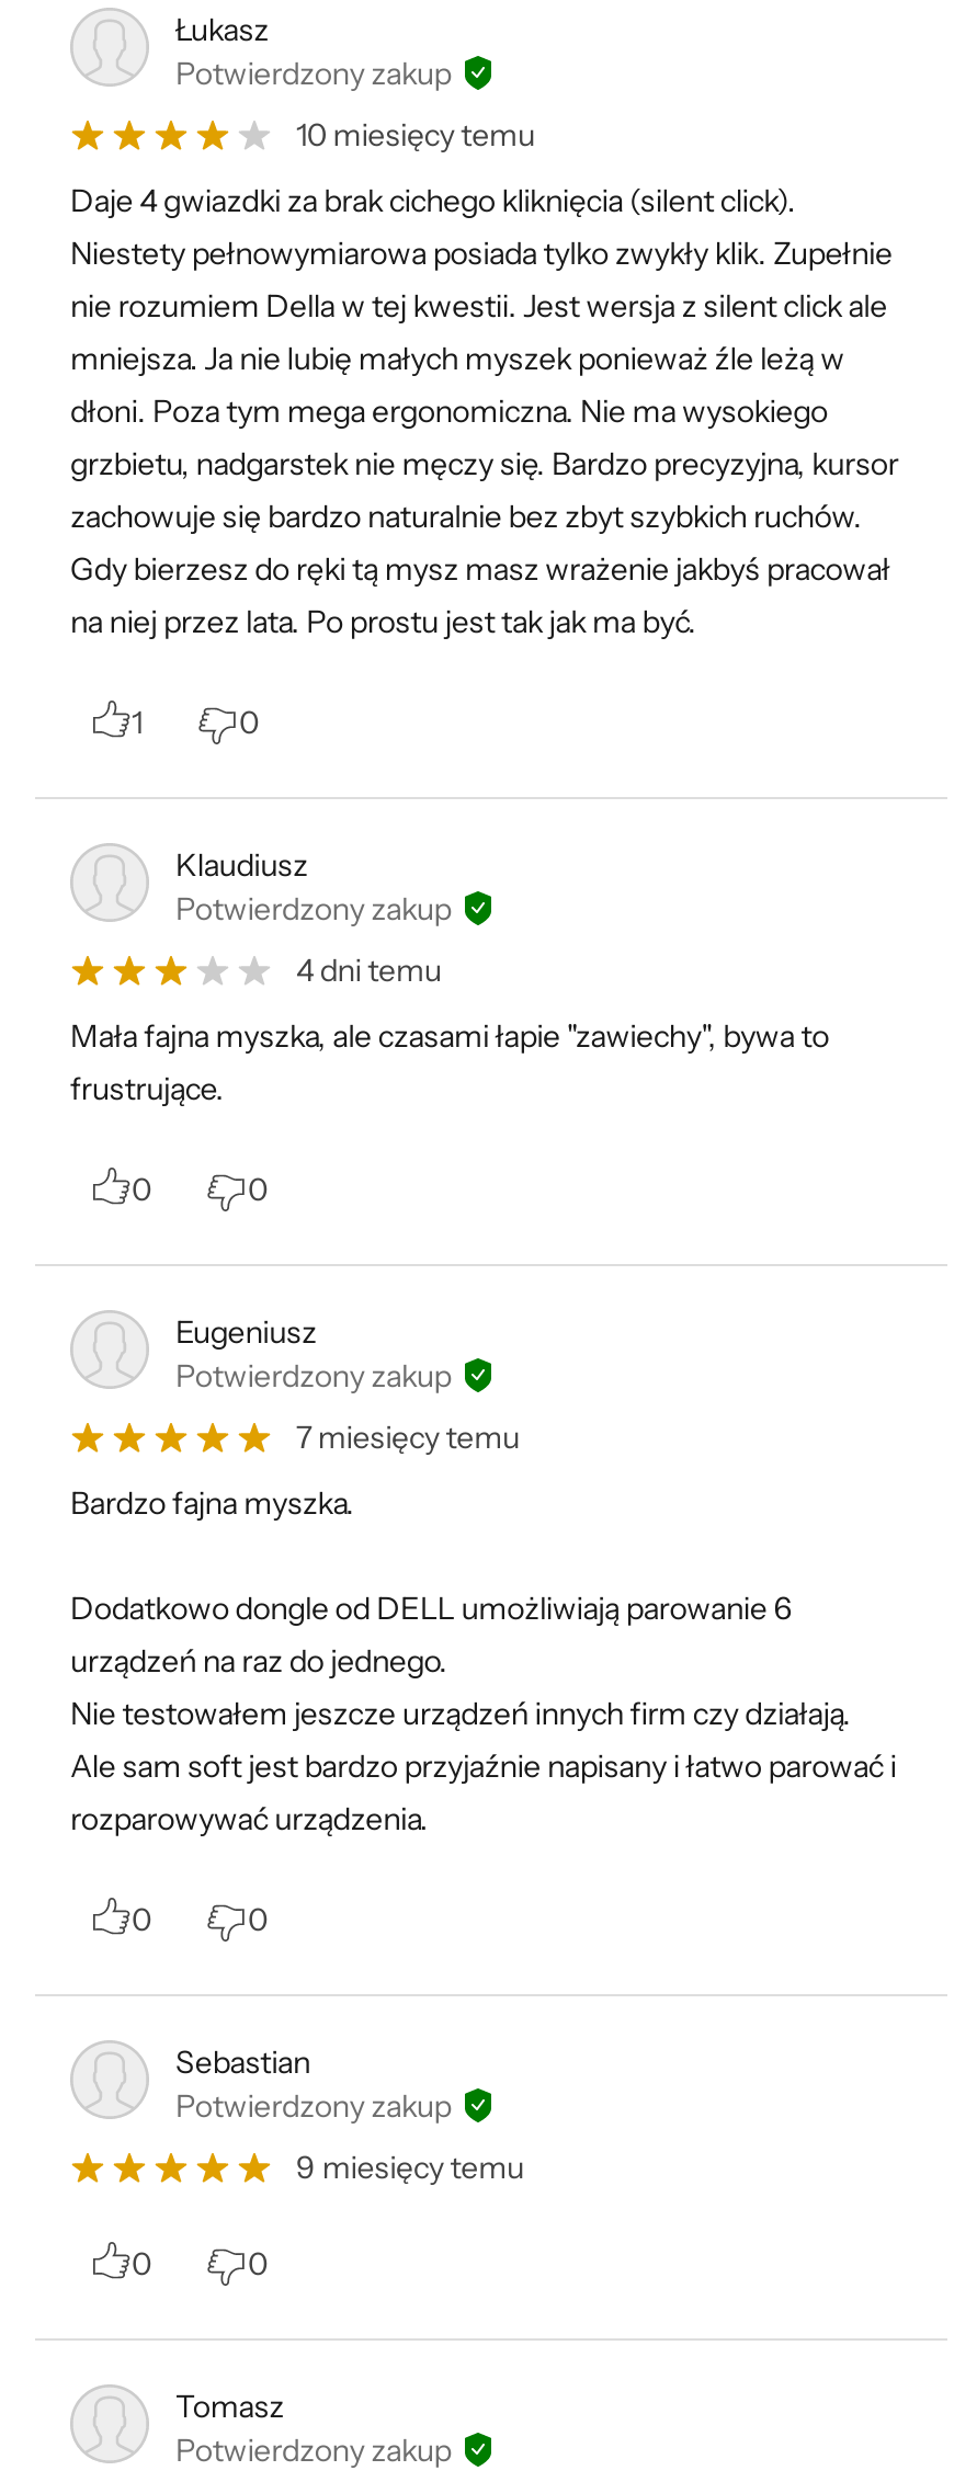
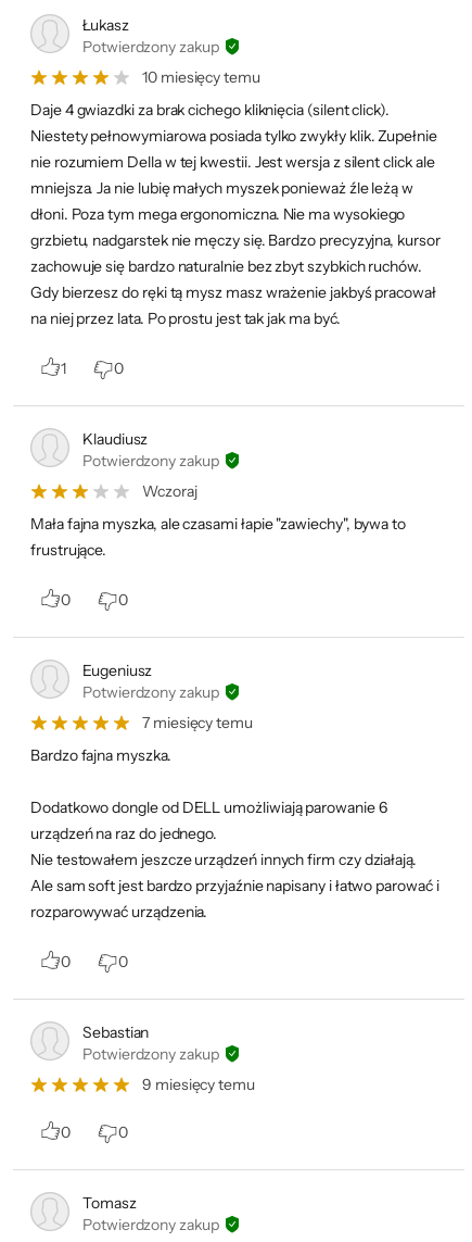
[296,950,441,990] 4 dni temu -> [142,481,197,501] Wczoraj

